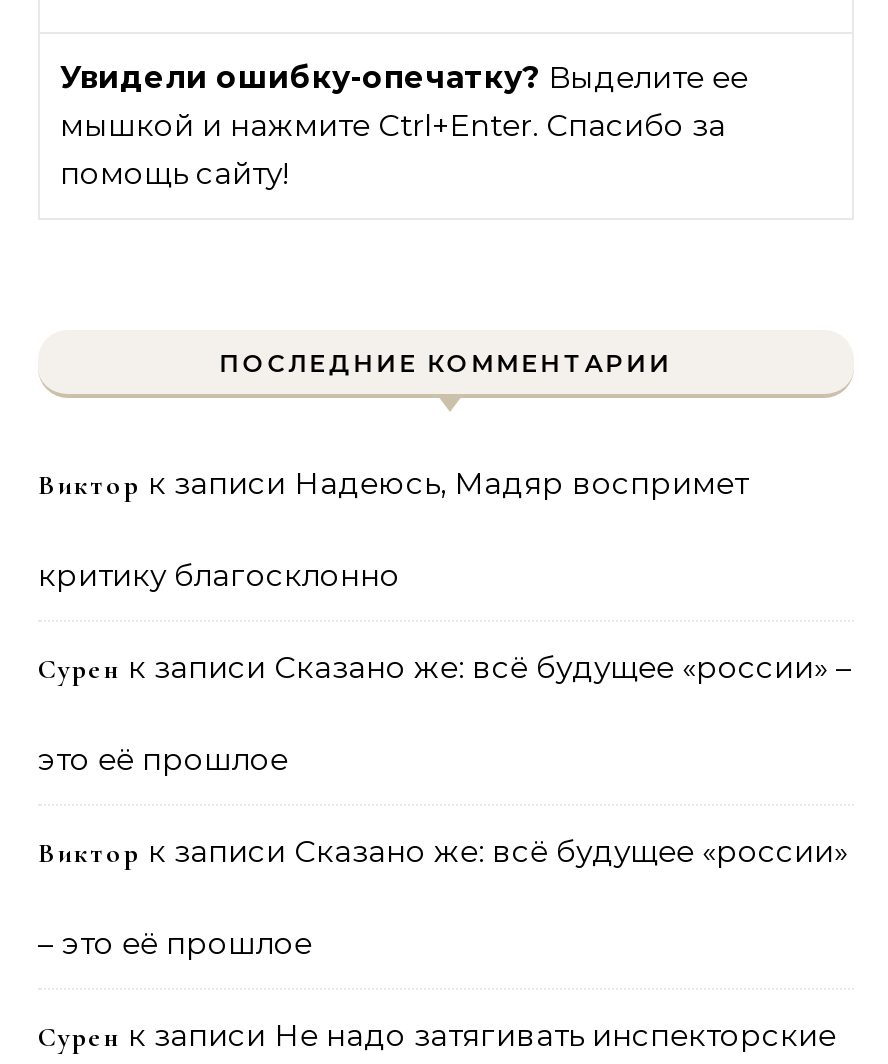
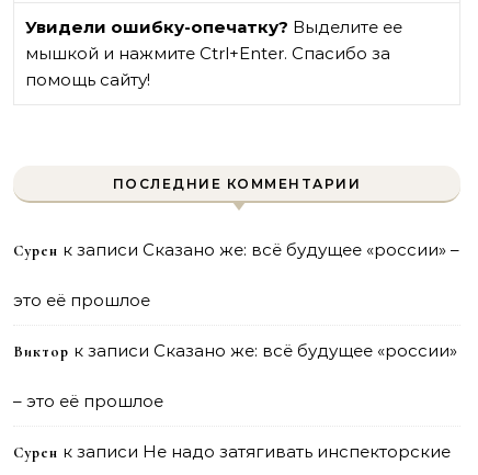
[38,464,748,594] Виктор к записи Надеюсь, Мадяр воспримет | критику благосклонно -> none

